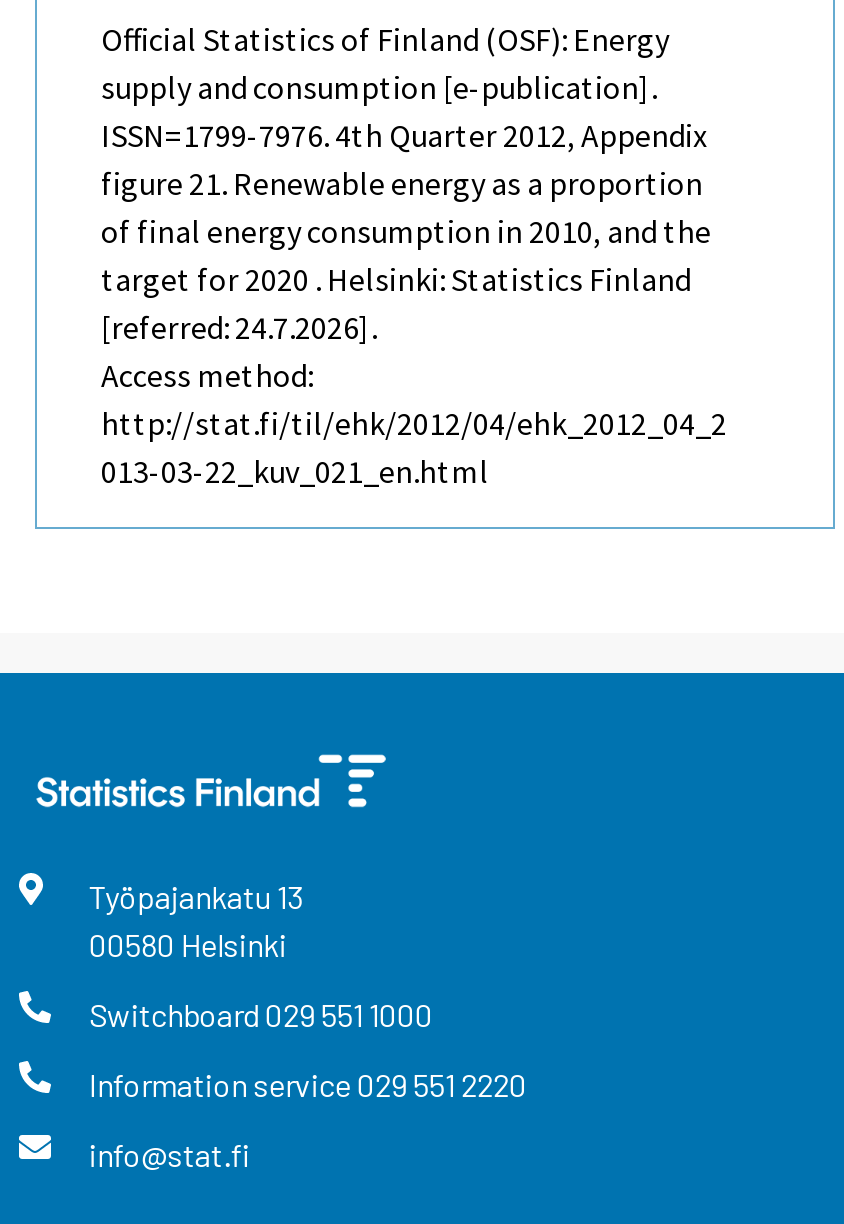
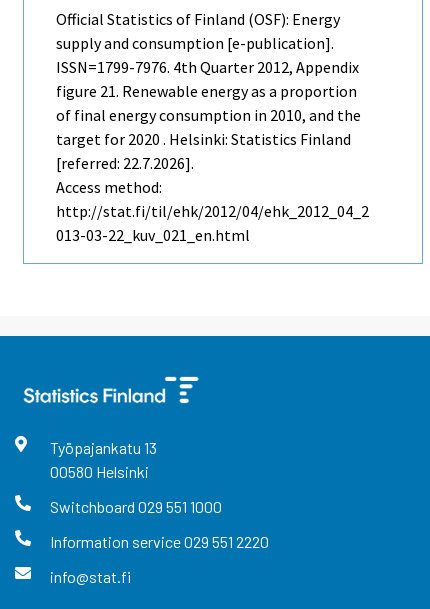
[101,306,377,346] [referred: 24.7.2026]. -> [56,153,194,173] [referred: 22.7.2026].

